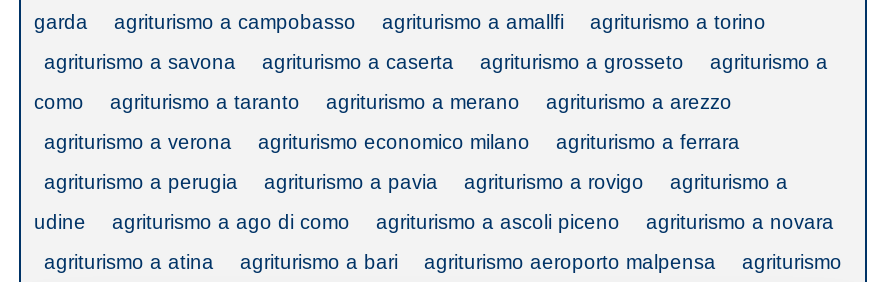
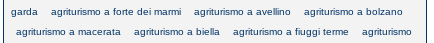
[34,12,834,274] agriturismo a campobasso | agriturismo a amallfi | agriturismo a torino | agriturismo a savona | agriturismo a caserta | agriturismo a grosseto | agriturismo a | como | agriturismo a taranto | agriturismo a merano | agriturismo a arezzo | agriturismo a verona | agriturismo economico milano | agriturismo a ferrara | agriturismo a perugia | agriturismo a pavia | agriturismo a rovigo | agriturismo a | udine | agriturismo a ago di como | agriturismo a ascoli piceno | agriturismo a novara | agriturismo a atina | agriturismo a bari | agriturismo aeroporto malpensa -> [15,6,402,37] agriturismo a forte dei marmi | agriturismo a avellino | agriturismo a bolzano | agriturismo a macerata | agriturismo a biella | agriturismo a fiuggi terme

